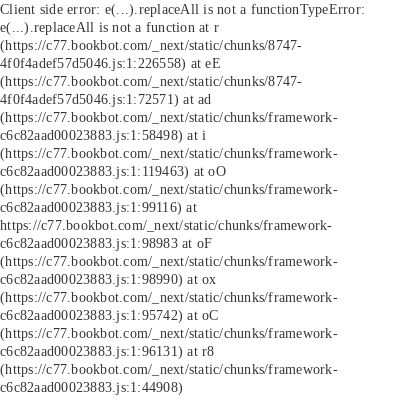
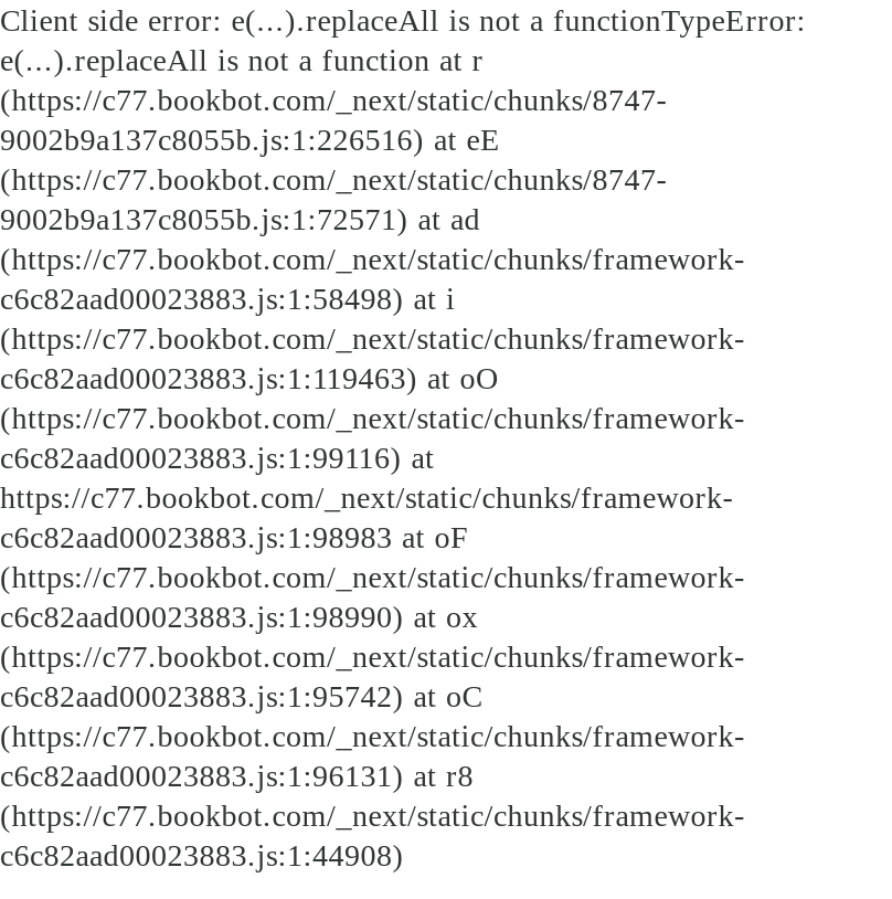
[0,55,221,71] 4f0f4adef57d5046.js:1:226558) at eE -> [0,121,501,157] 9002b9a137c8055b.js:1:226516) at eE
[0,91,211,107] 4f0f4adef57d5046.js:1:72571) at ad -> [0,201,480,236] 9002b9a137c8055b.js:1:72571) at ad

